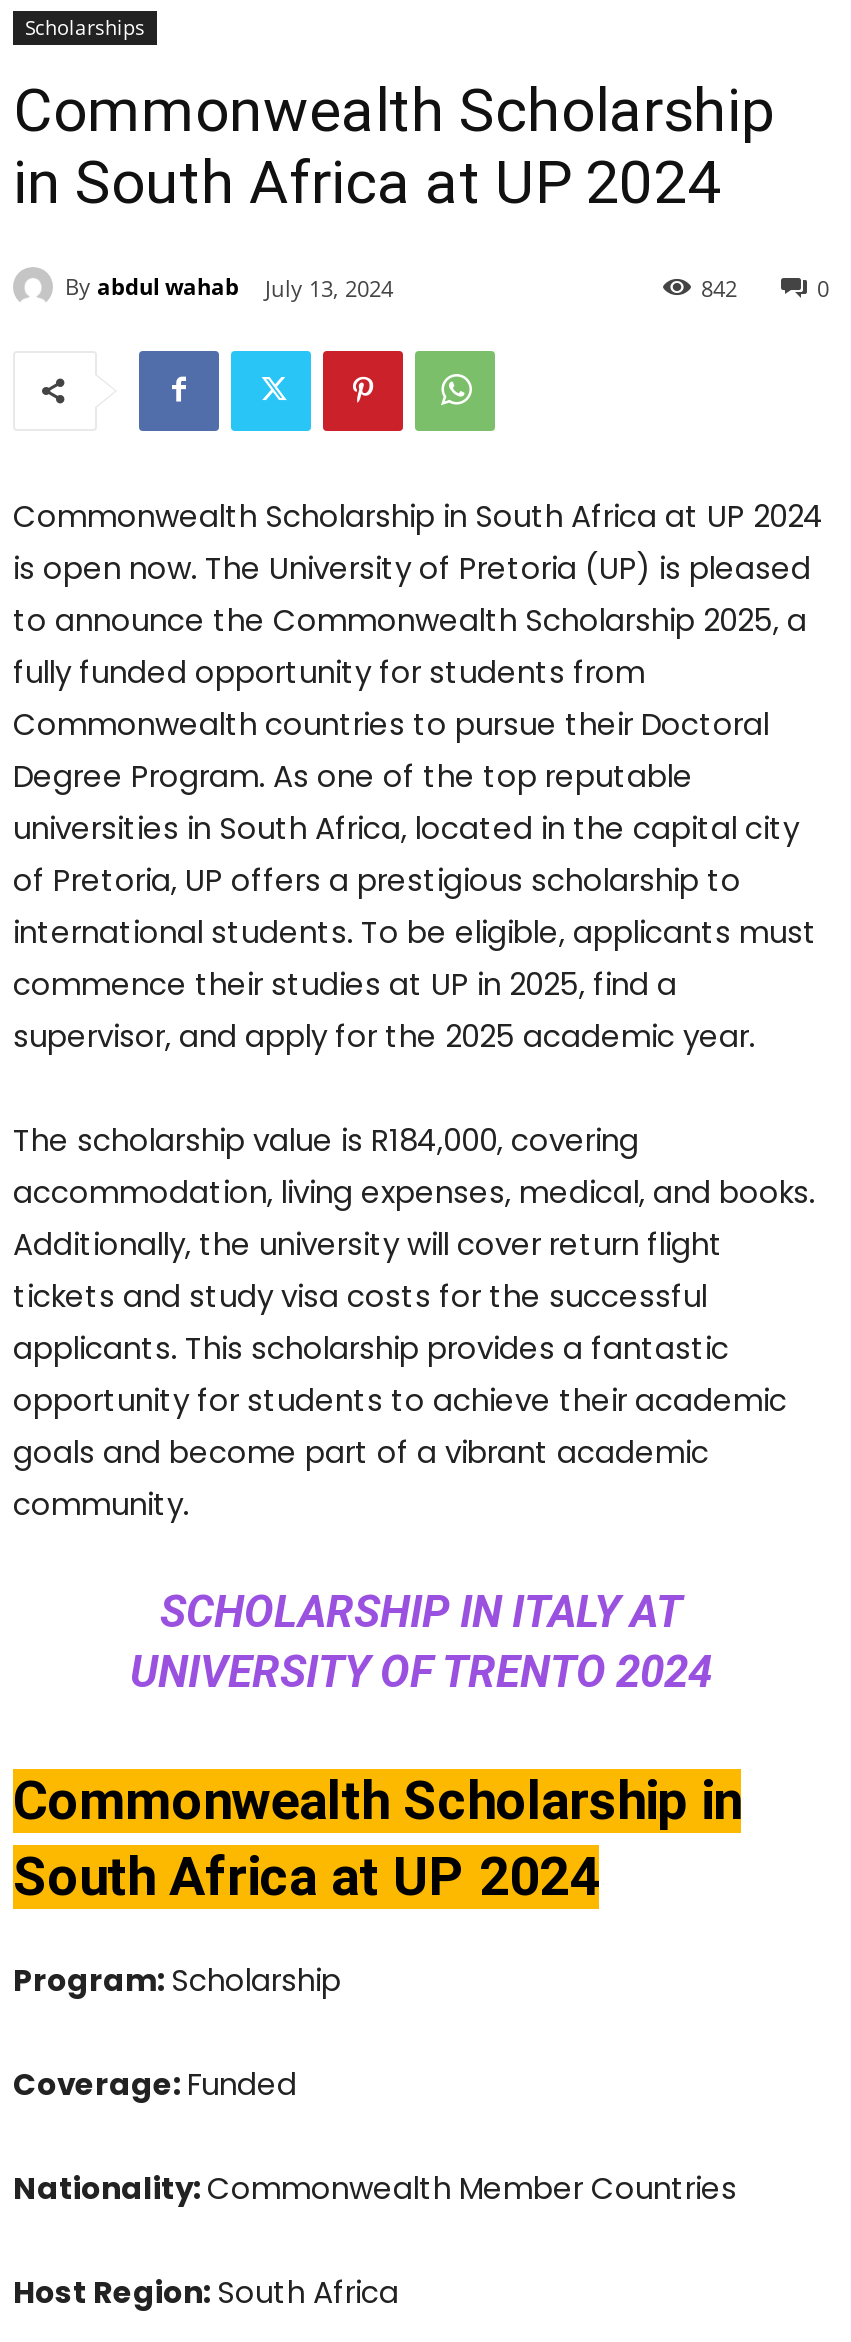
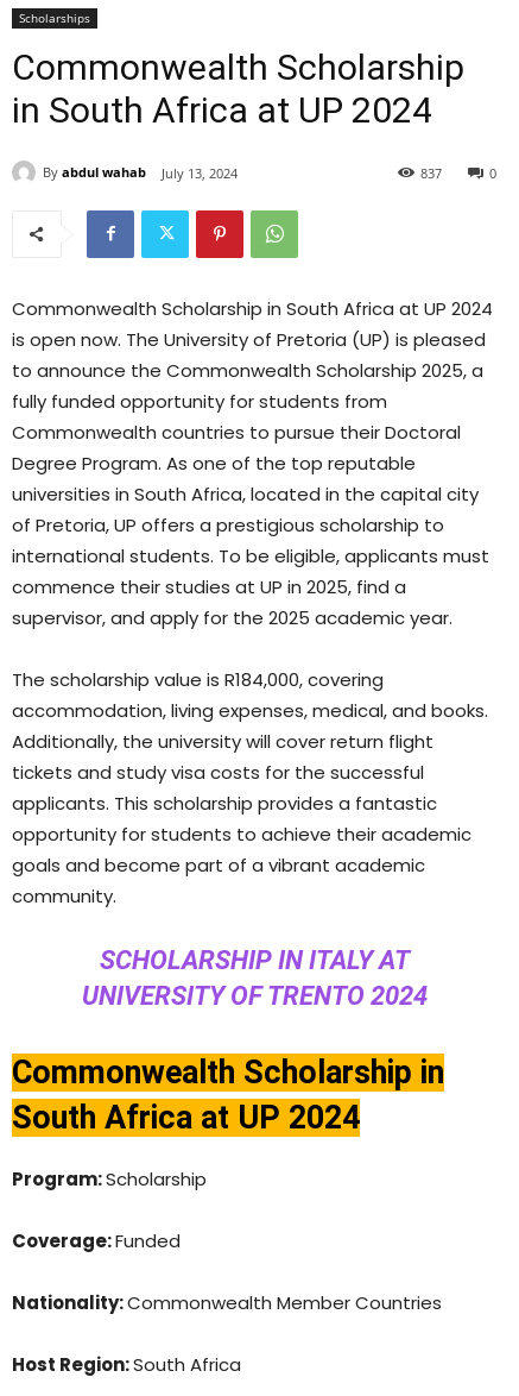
[701,272,737,302] 842 -> [420,164,442,182] 837

